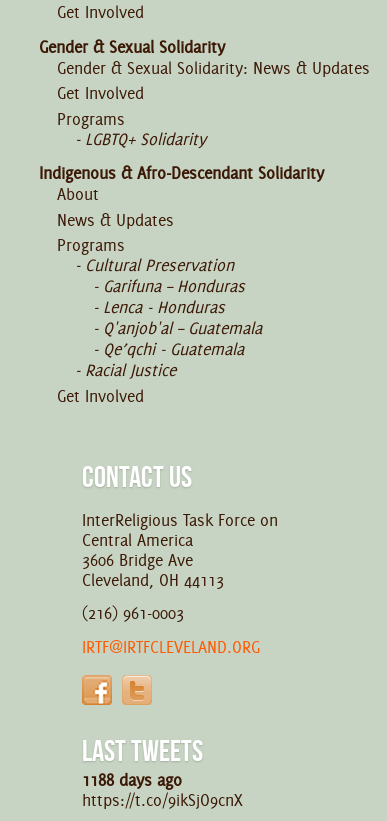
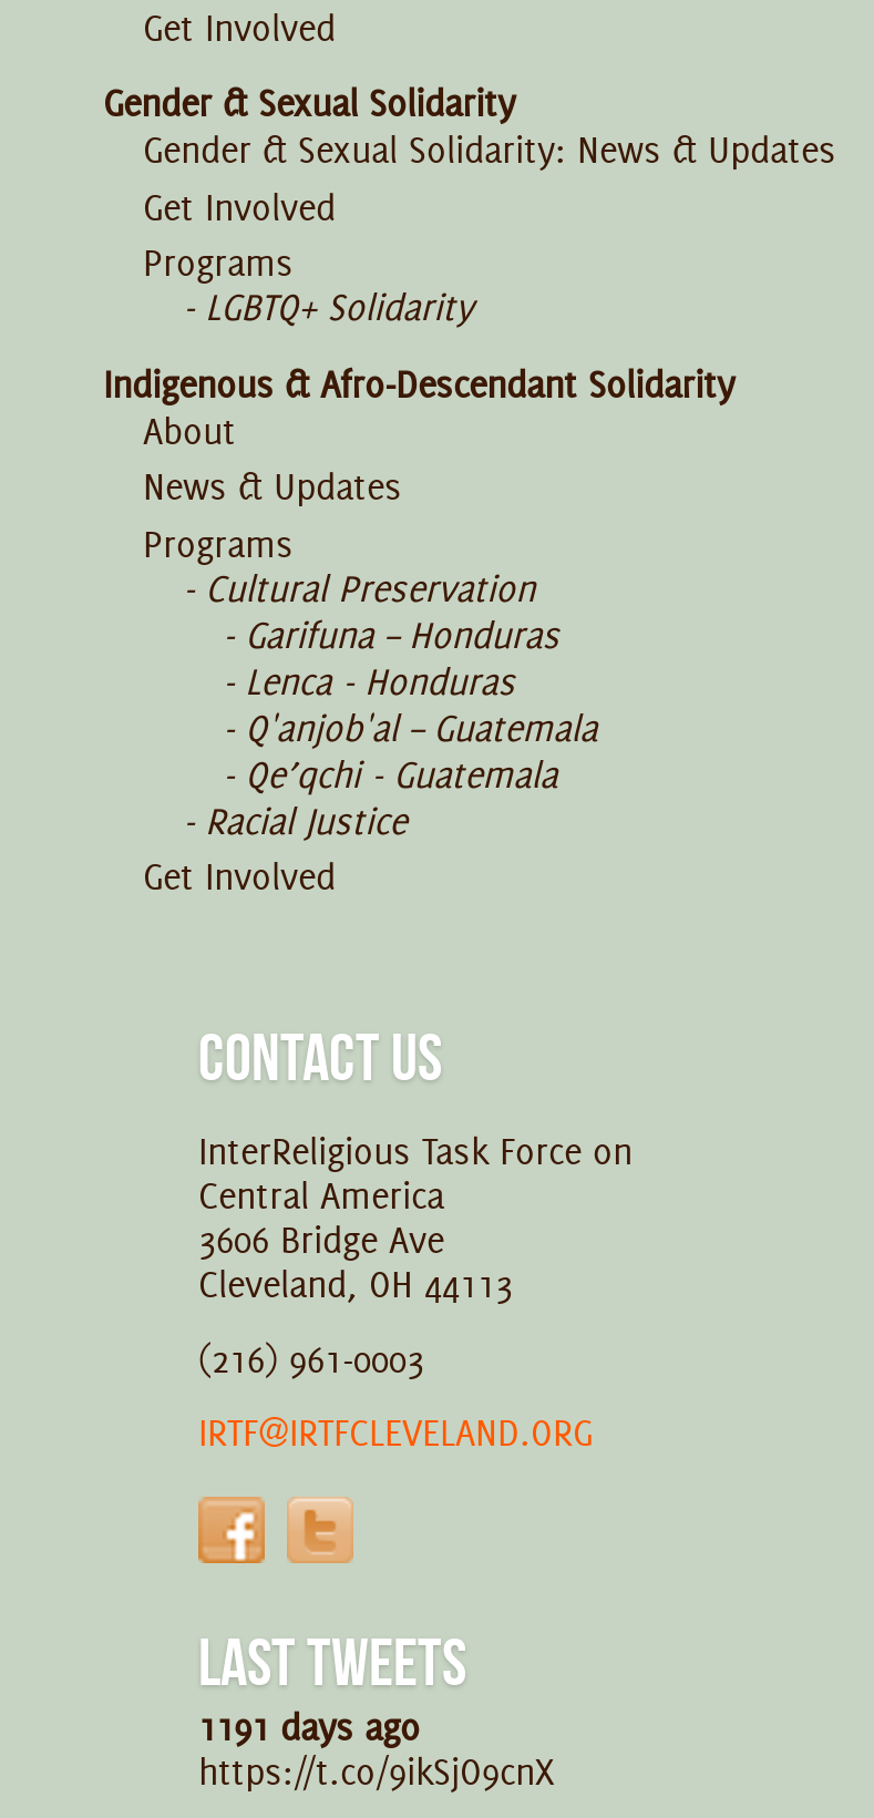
[82,770,182,790] 1188 days ago -> [198,1706,420,1750] 1191 days ago

